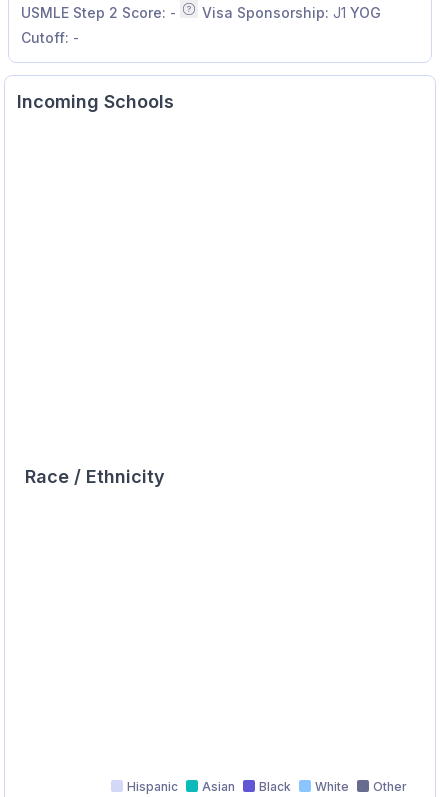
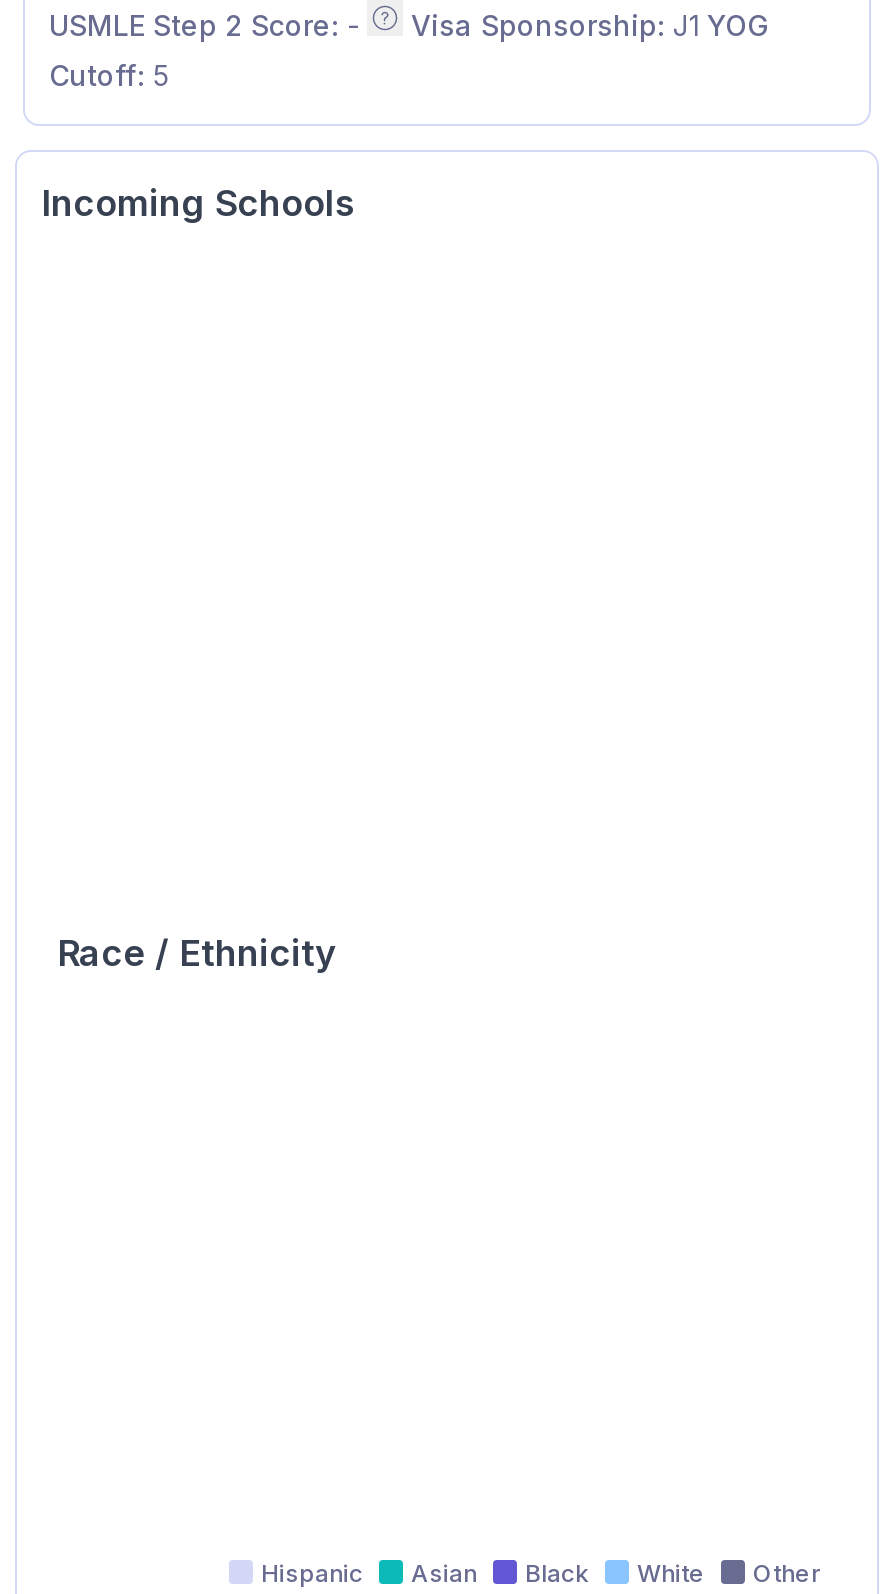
[21,29,79,46] Cutoff: - -> [49,58,169,92] Cutoff: 5

